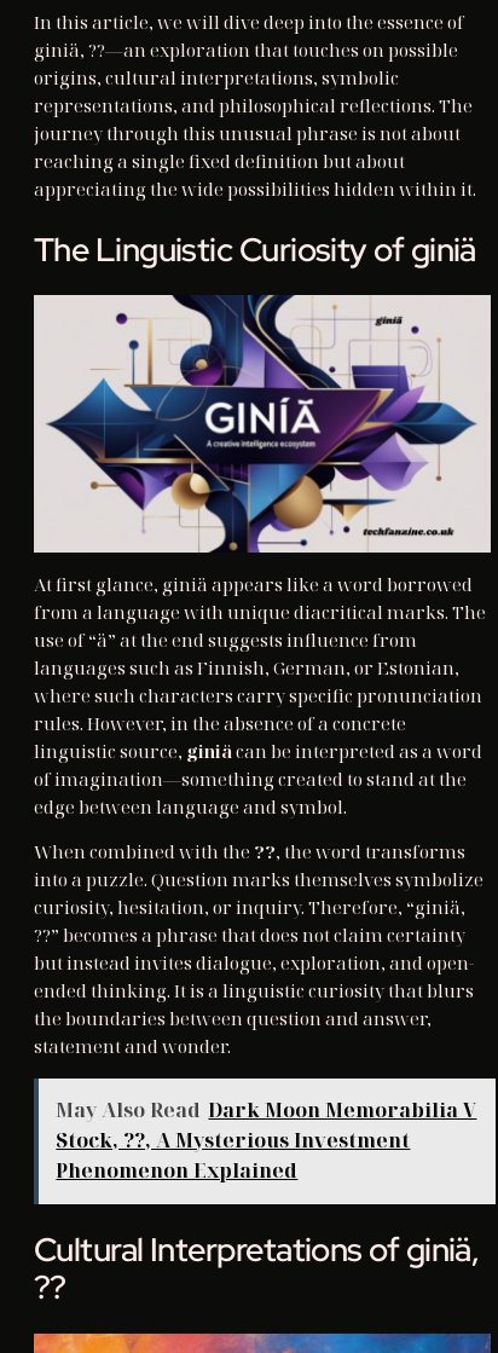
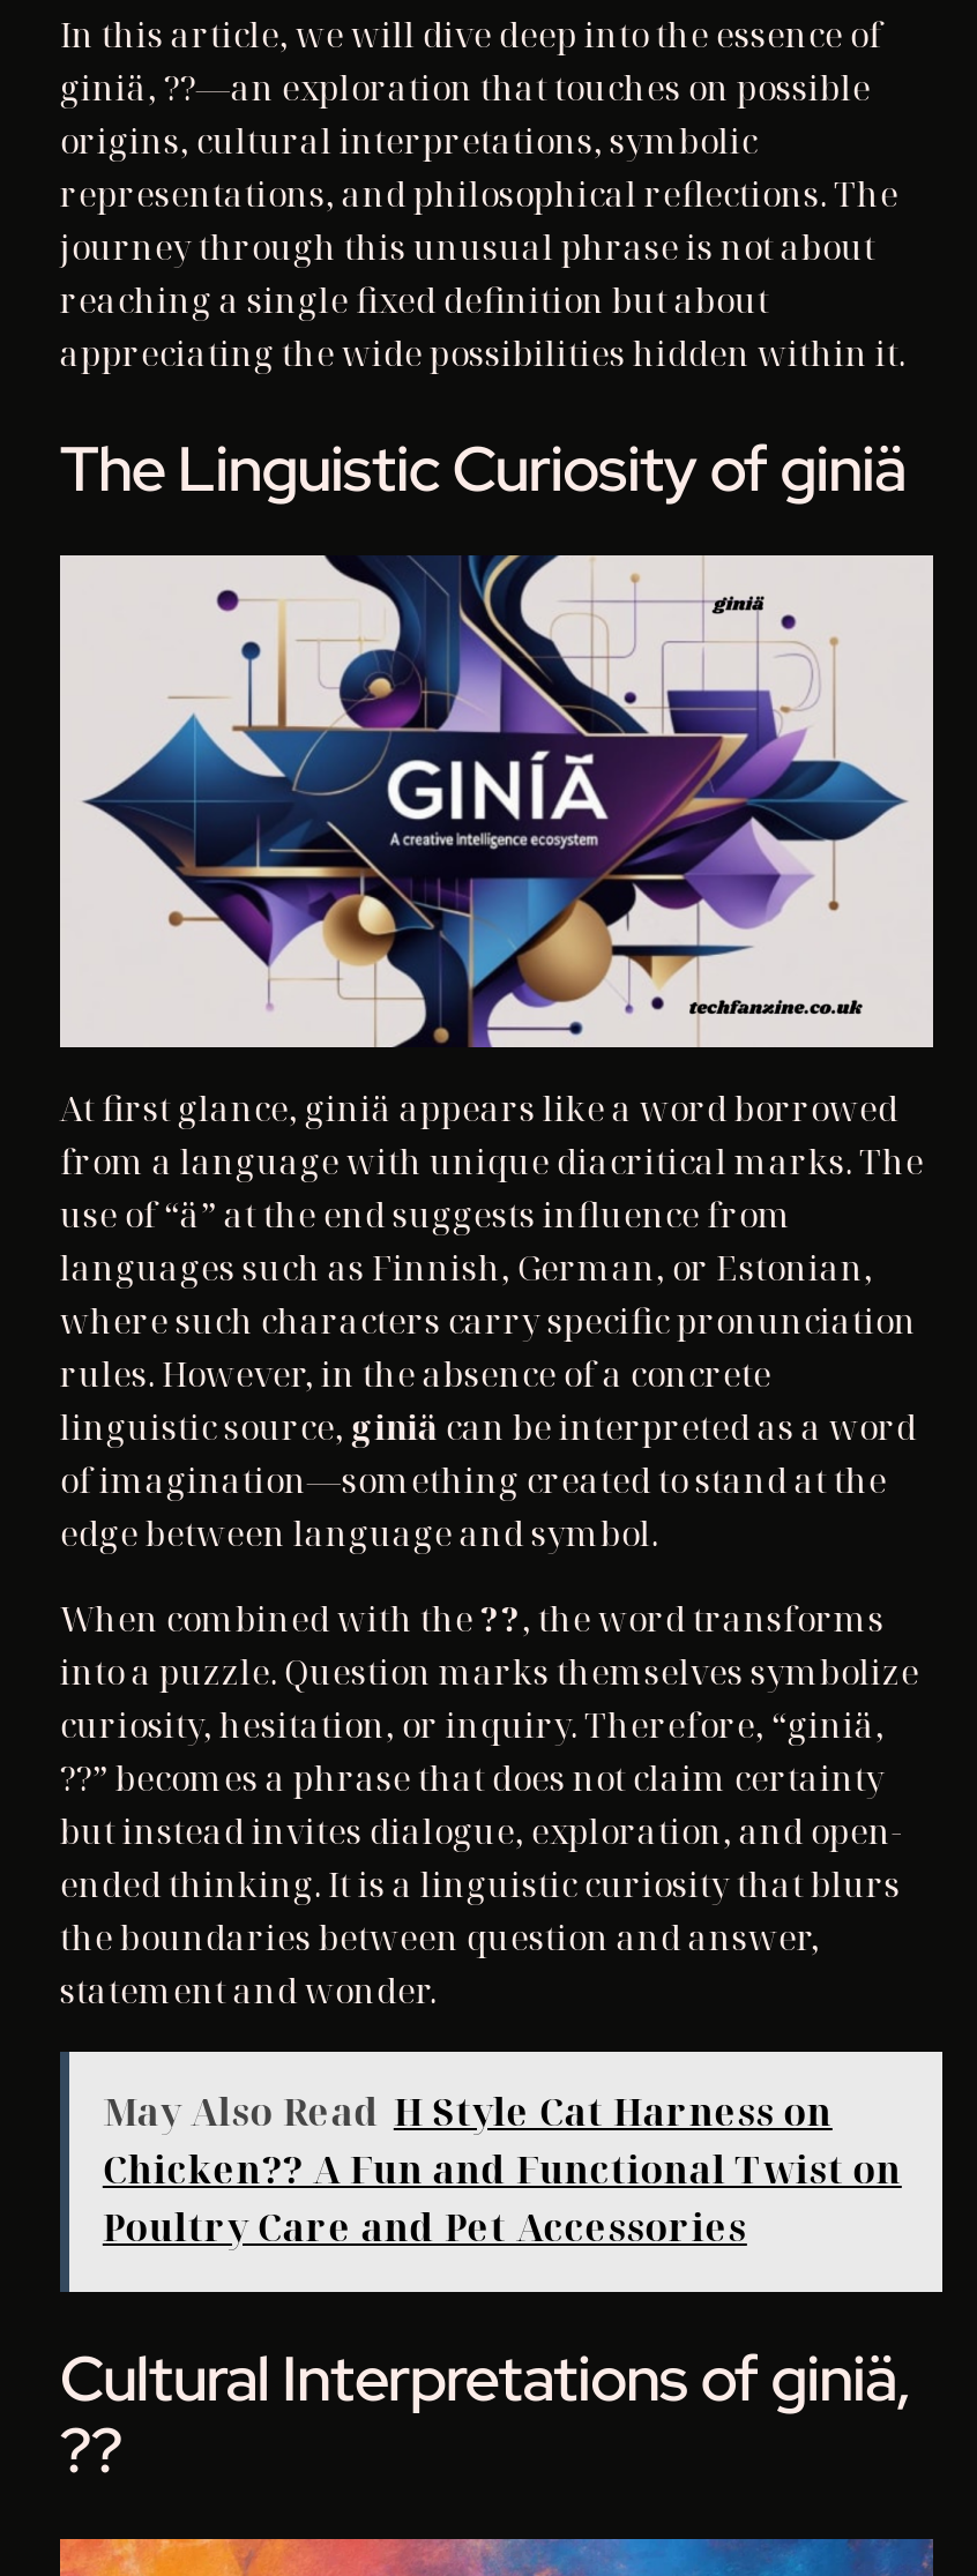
[56,1097,477,1184] May Also Read Dark Moon Memorabilia V | Stock, ??, A Mysterious Investment | Phenomenon Explained -> [103,2087,902,2253] May Also Read H Style Cat Harness on | Chicken?? A Fun and Functional Twist on | Poultry Care and Pet Accessories

